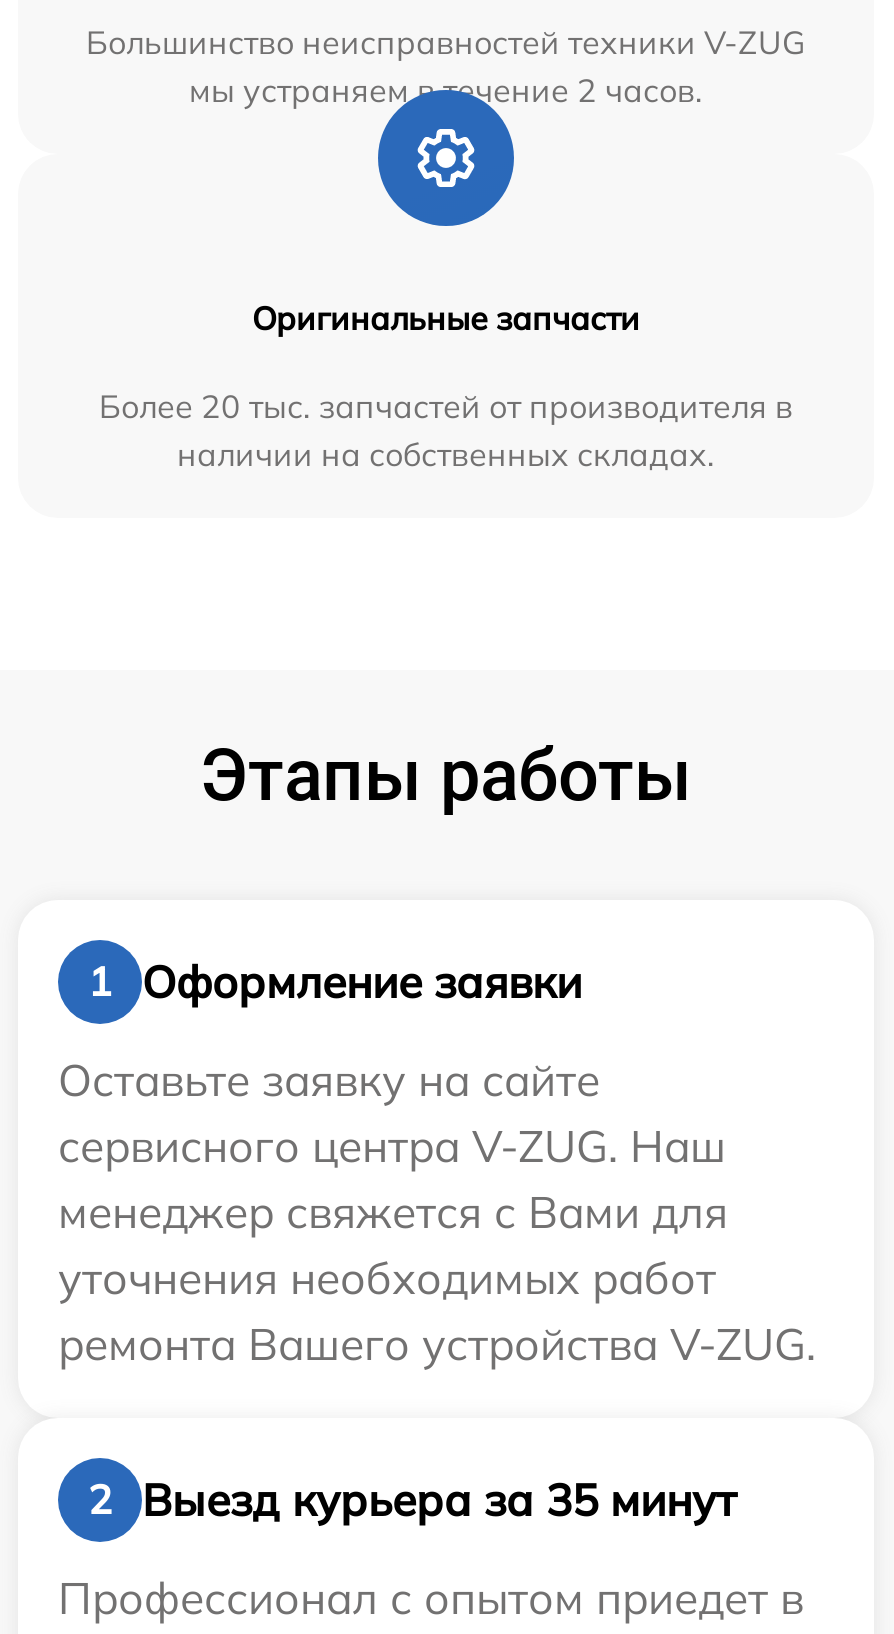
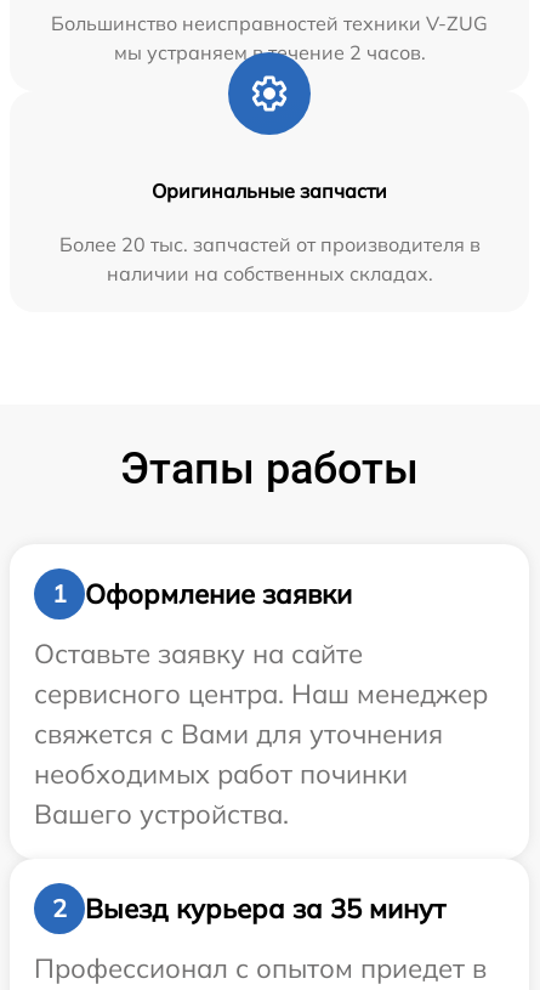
[58,1118,816,1372] сервисного центра V-ZUG. Наш | менеджер свяжется с Вами для | уточнения необходимых работ | ремонта Вашего устройства V-ZUG. -> [34,677,488,831] сервисного центра. Наш менеджер | свяжется с Вами для уточнения | необходимых работ починки | Вашего устройства.

